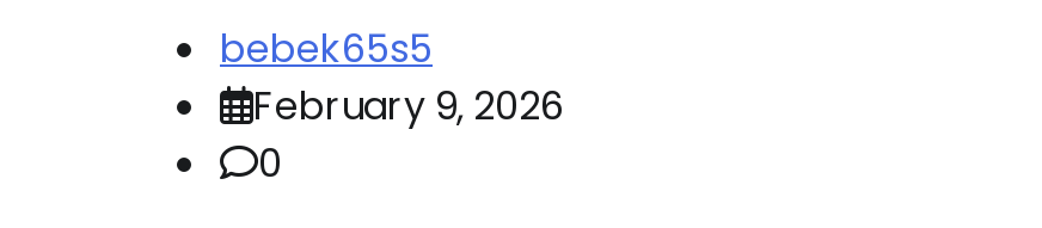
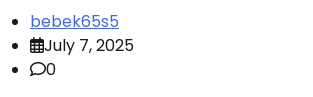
[253,79,564,134] February 9, 2026 -> [44,34,134,57] July 7, 2025

